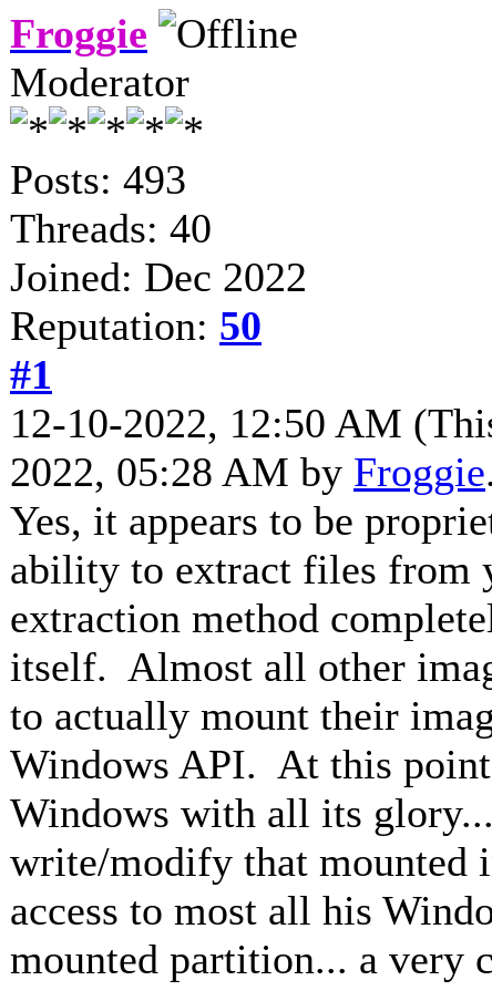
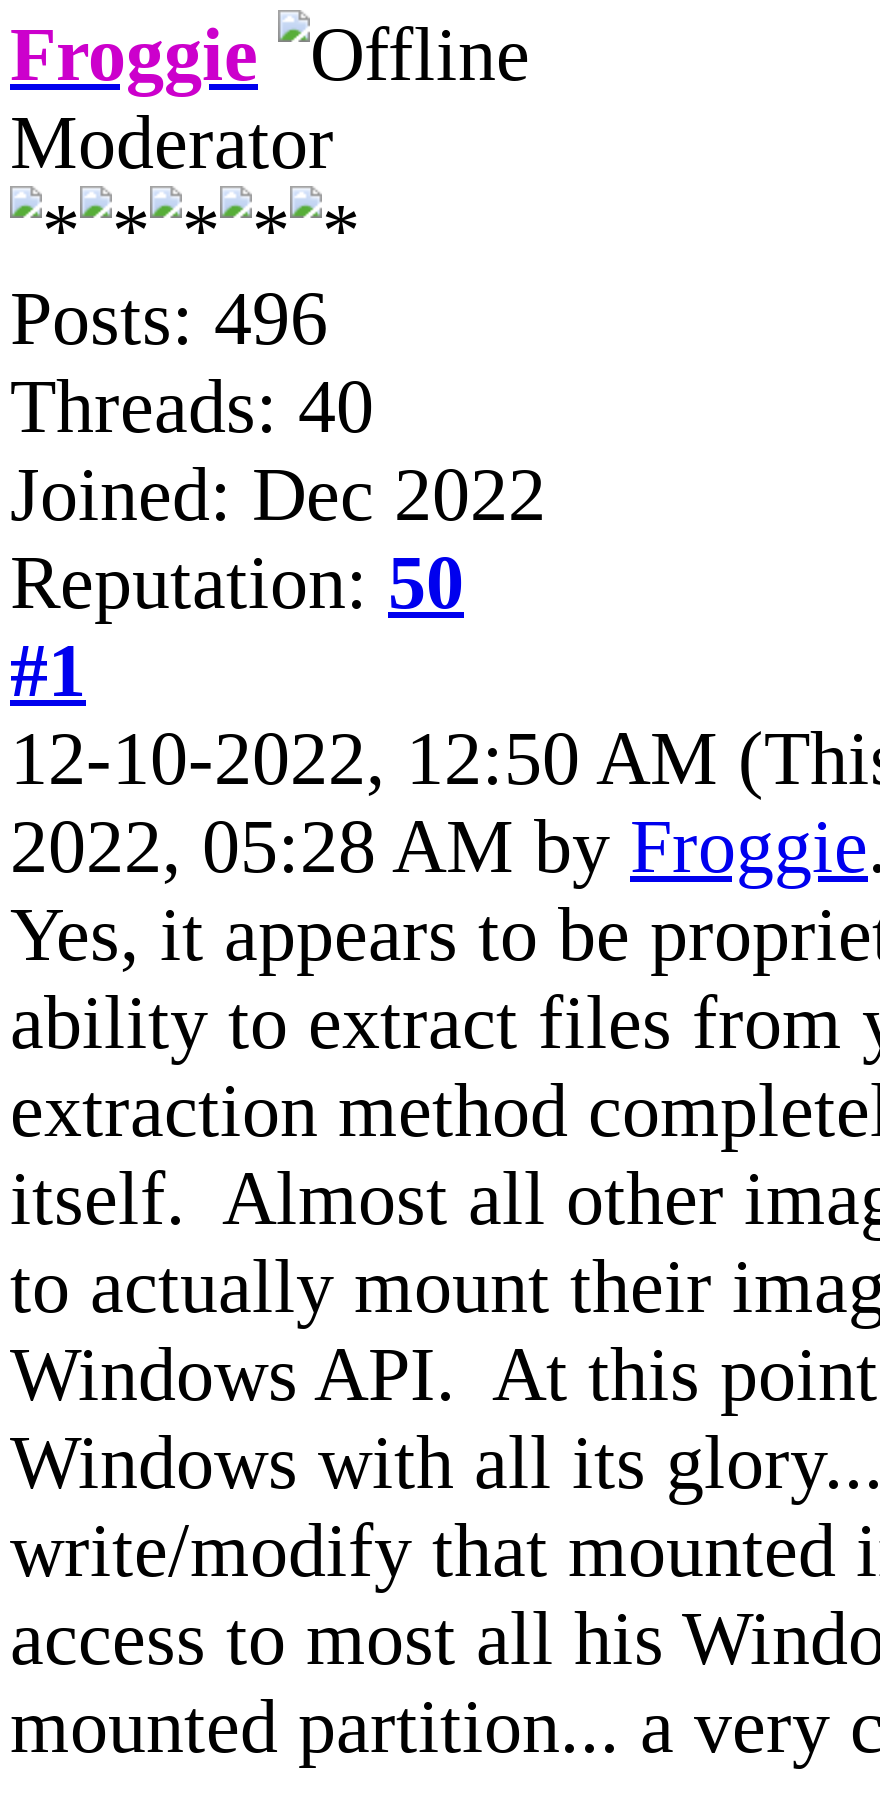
[10,156,186,202] Posts: 493 -> [10,275,328,359] Posts: 496

